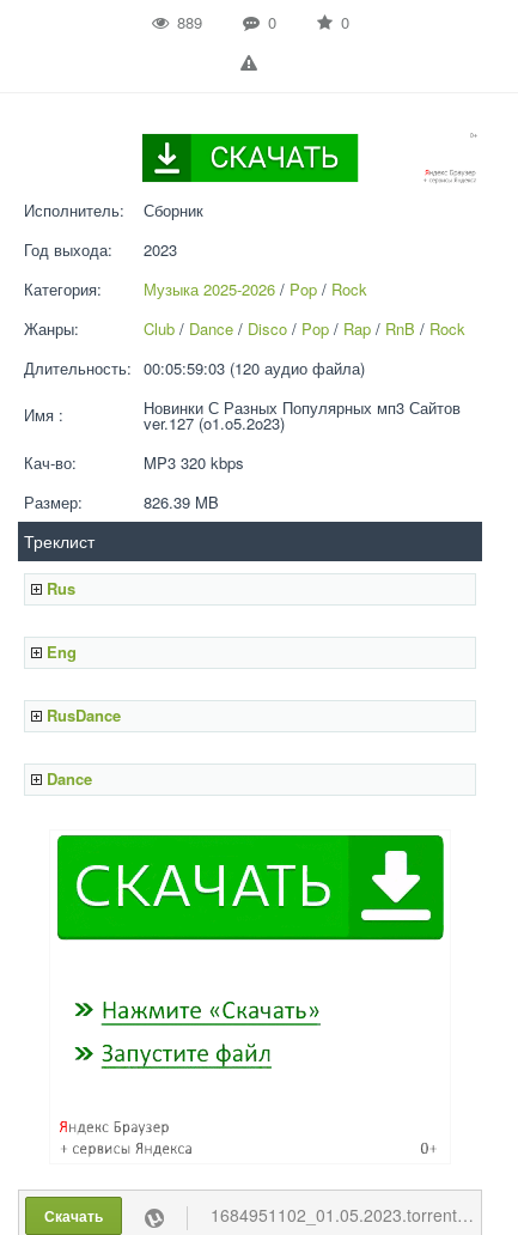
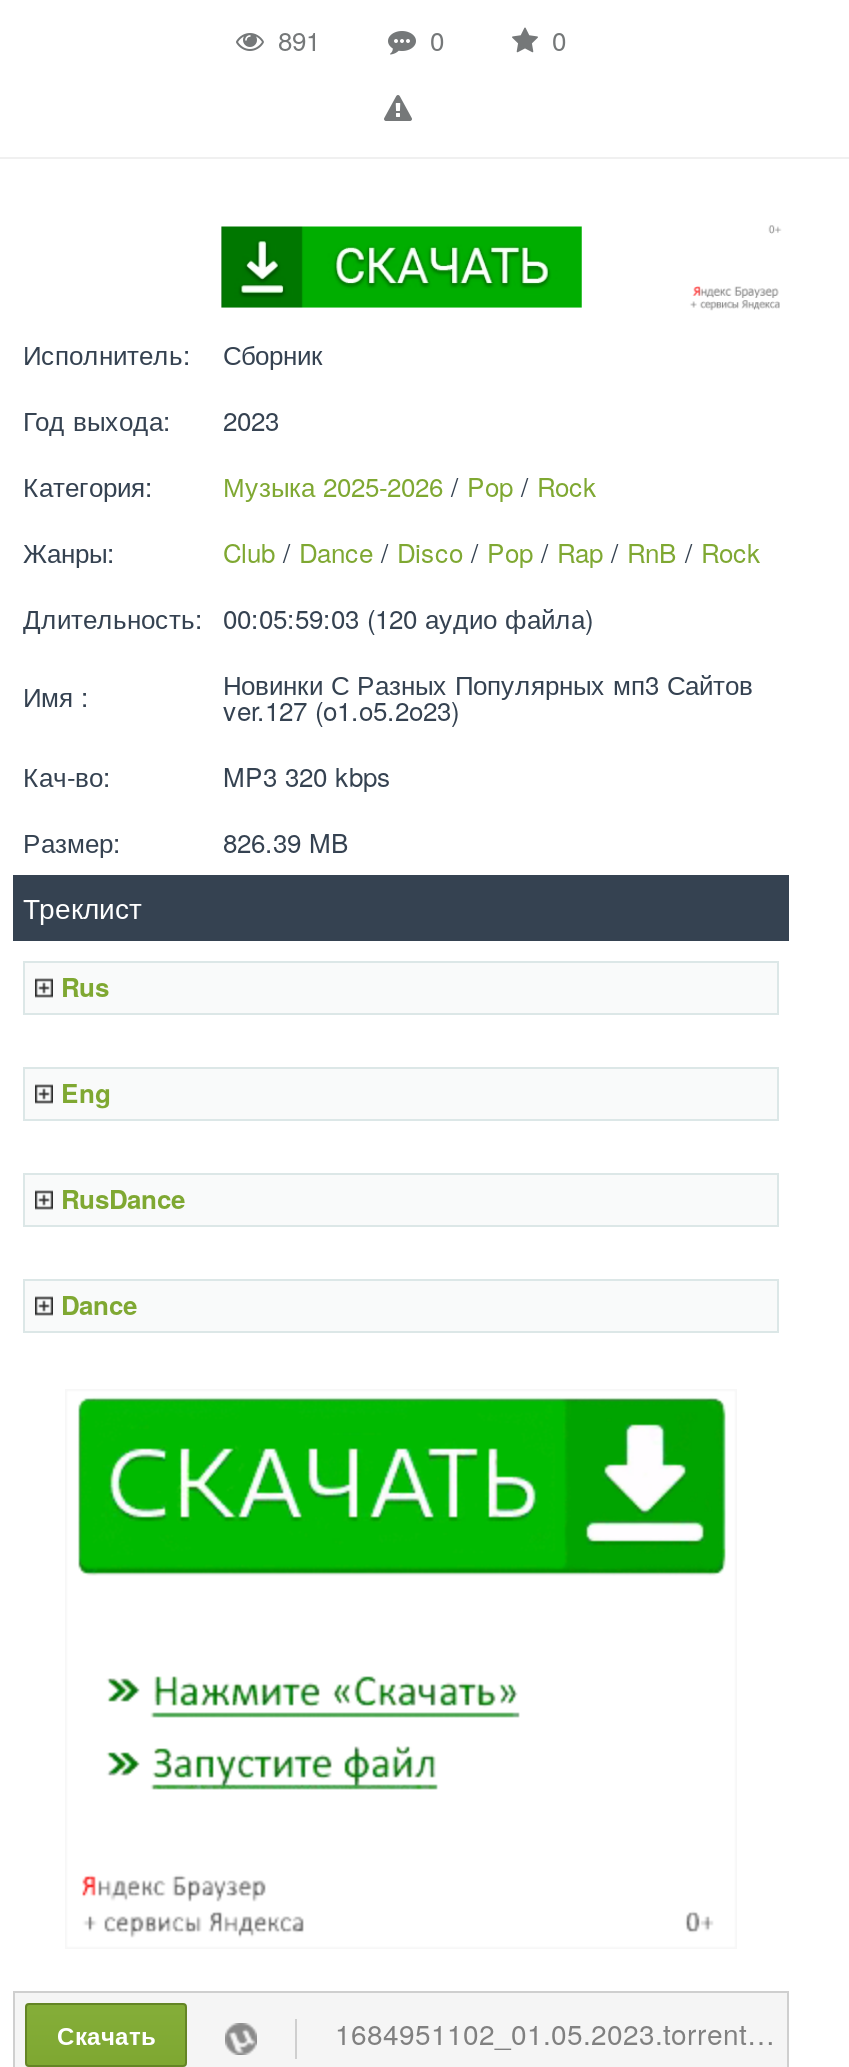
[172,11,202,34] 889 -> [270,22,320,60] 891

